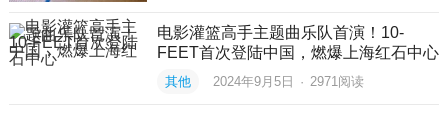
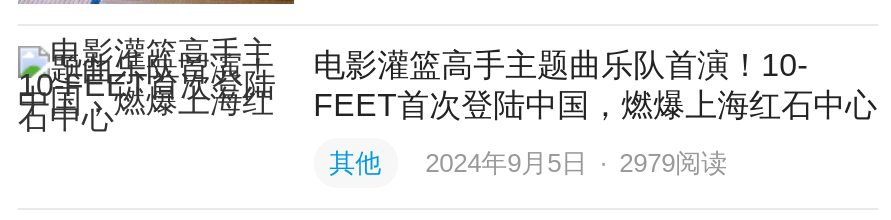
[165,74,364,89] 其他 2024年9月5日 · 2971阅读 -> [329,147,727,177] 其他 2024年9月5日 · 2979阅读

